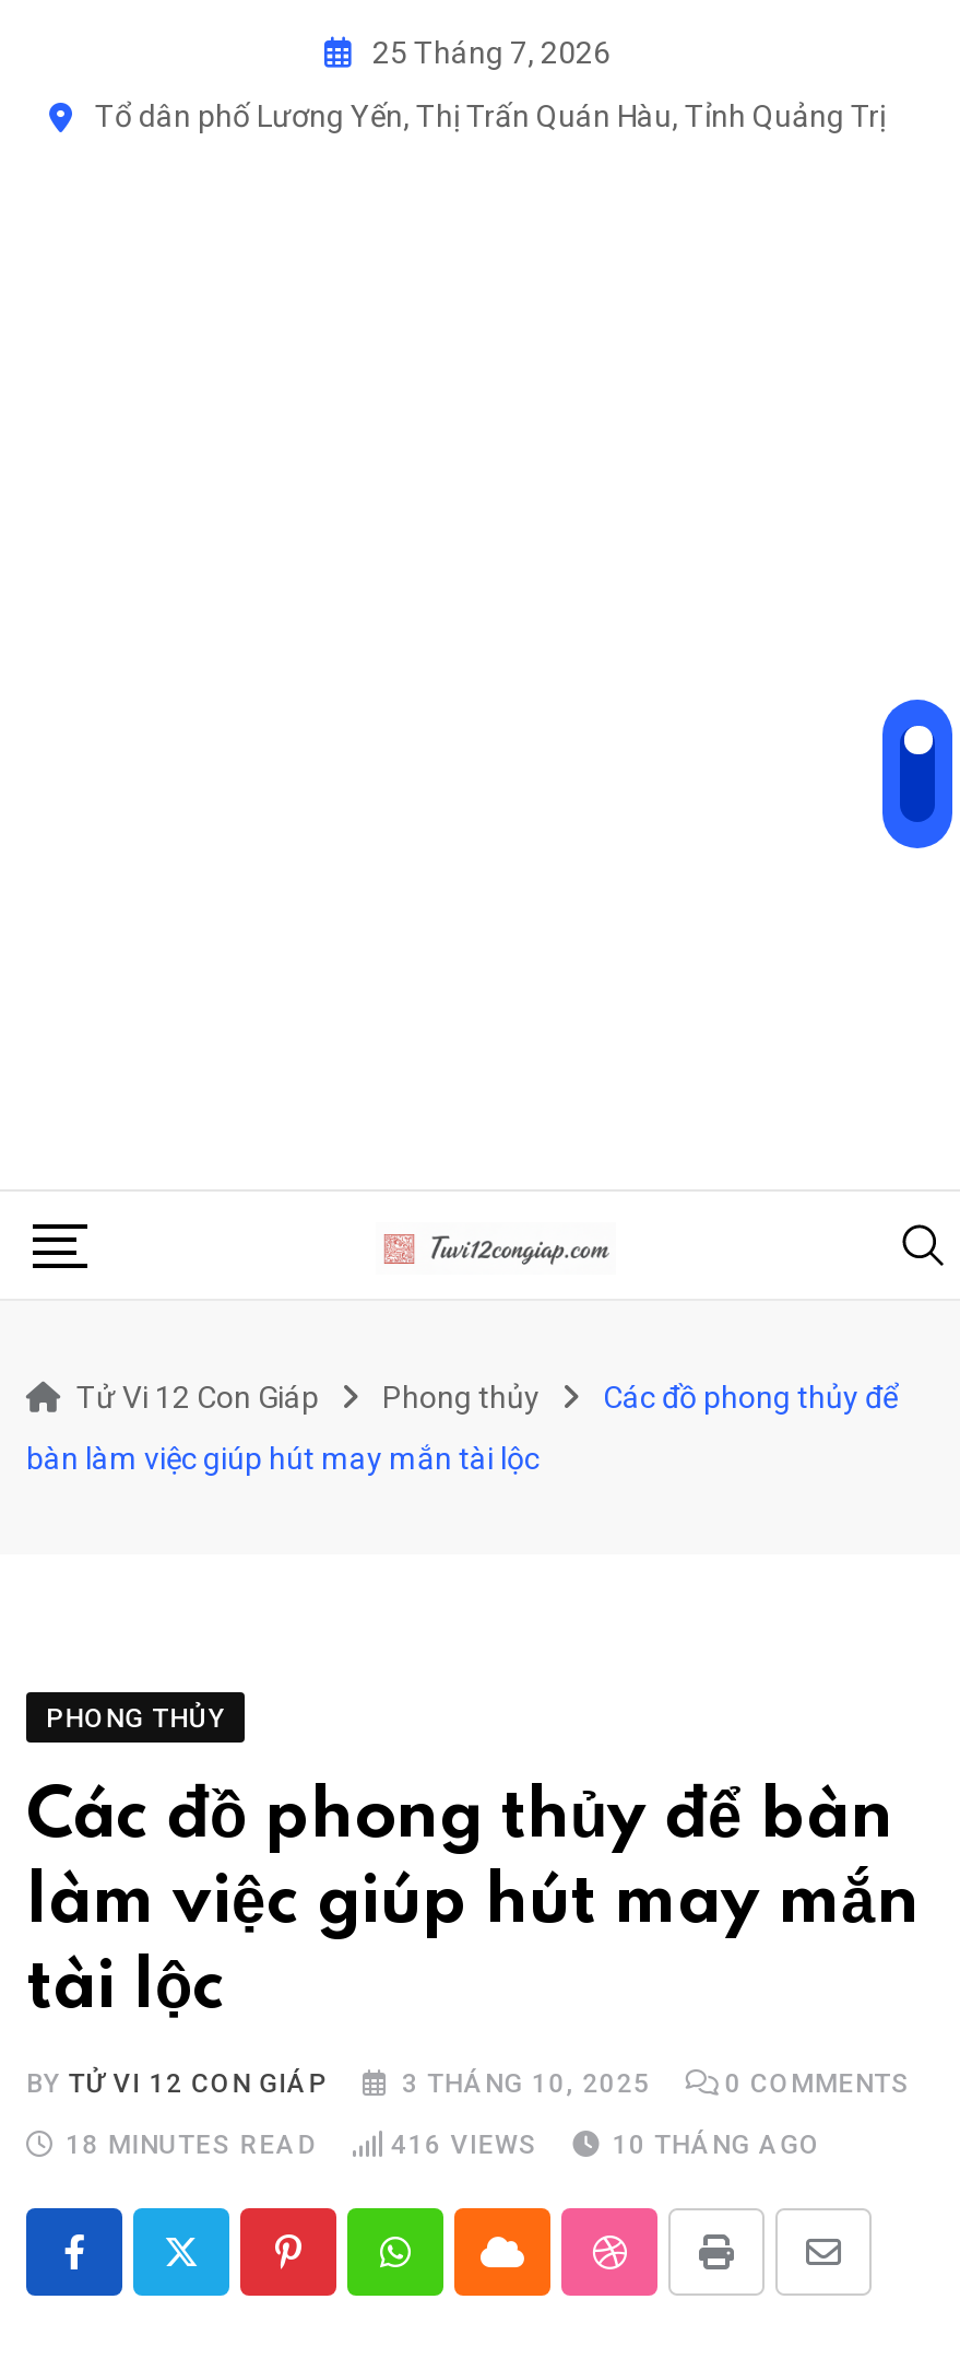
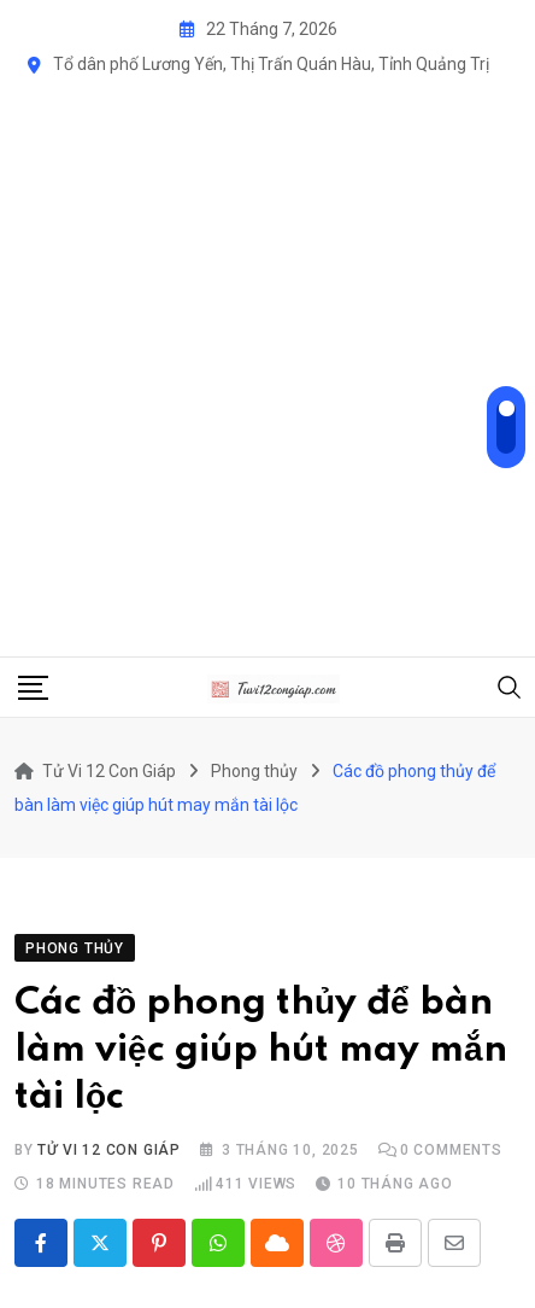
[372,34,611,69] 25 Tháng 7, 2026 -> [205,19,337,38] 22 Tháng 7, 2026
[391,2130,538,2160] 416 VIEWS -> [216,1175,297,1192] 411 VIEWS

